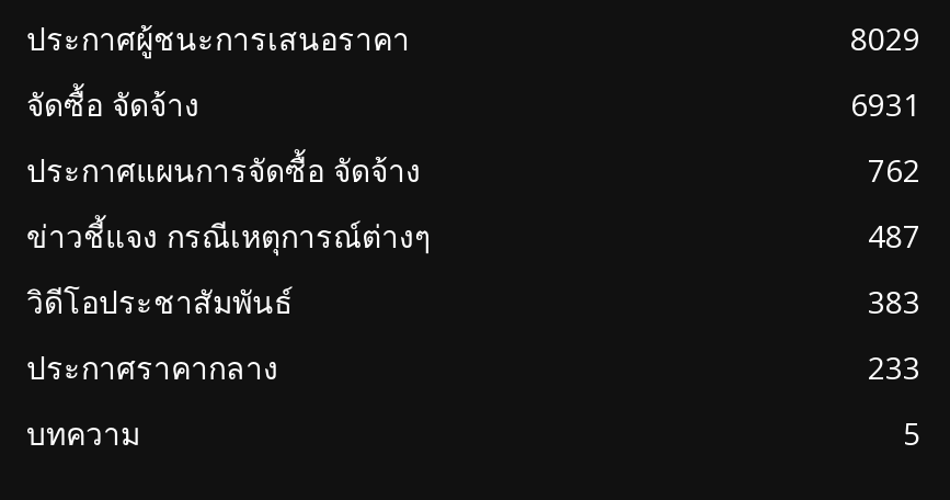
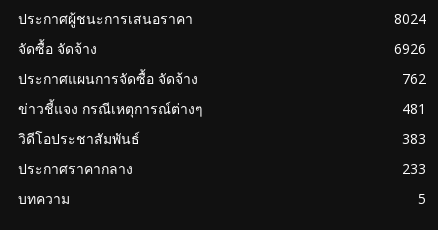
[850,19,920,60] 8029 -> [394,8,426,27] 8024
[850,84,920,126] 6931 -> [394,38,426,57] 6926
[868,216,920,258] 487 -> [402,98,426,117] 481

